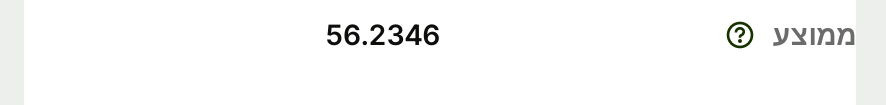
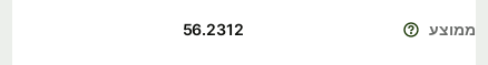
[325,17,440,51] 56.2346 -> [182,20,244,39] 56.2312

